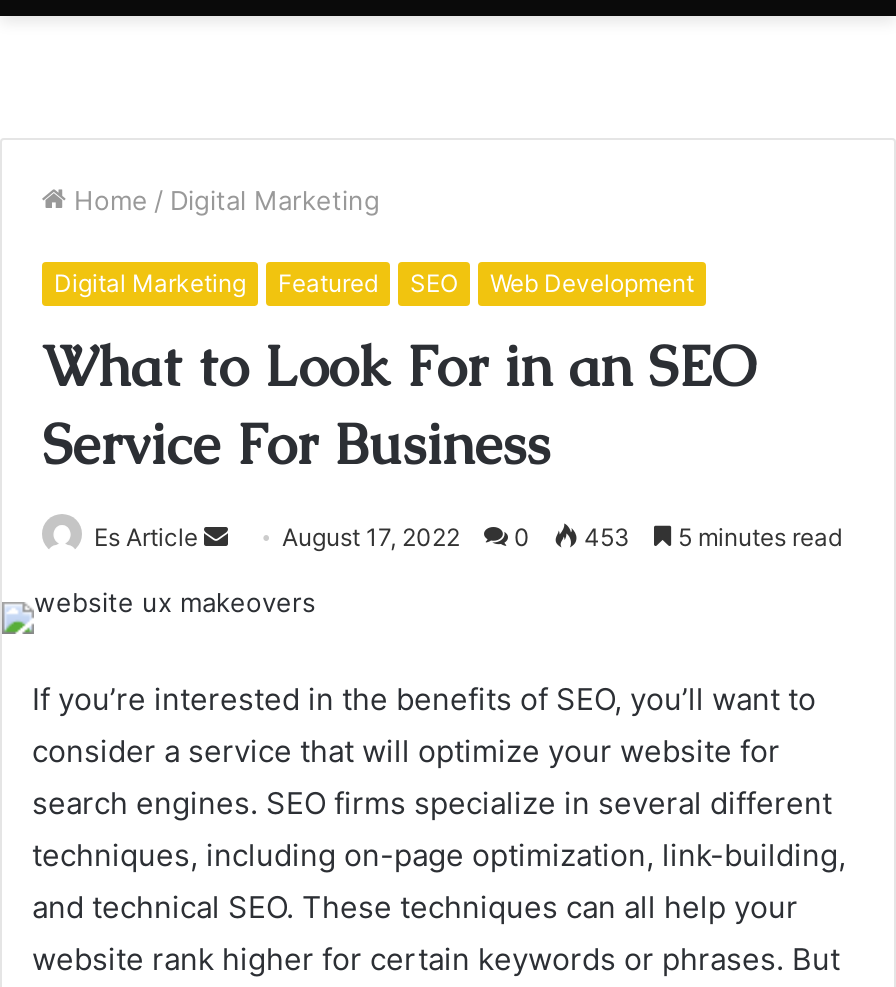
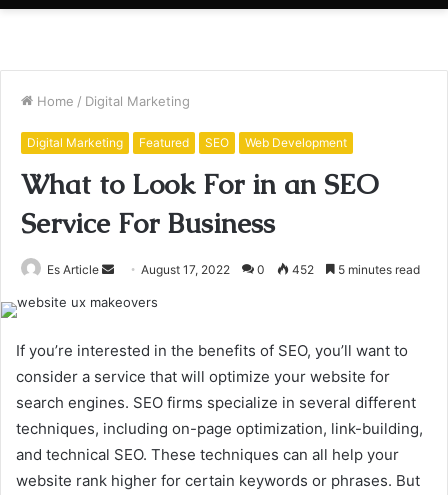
[578,522,630,552] 453 -> [289,262,314,277] 452

